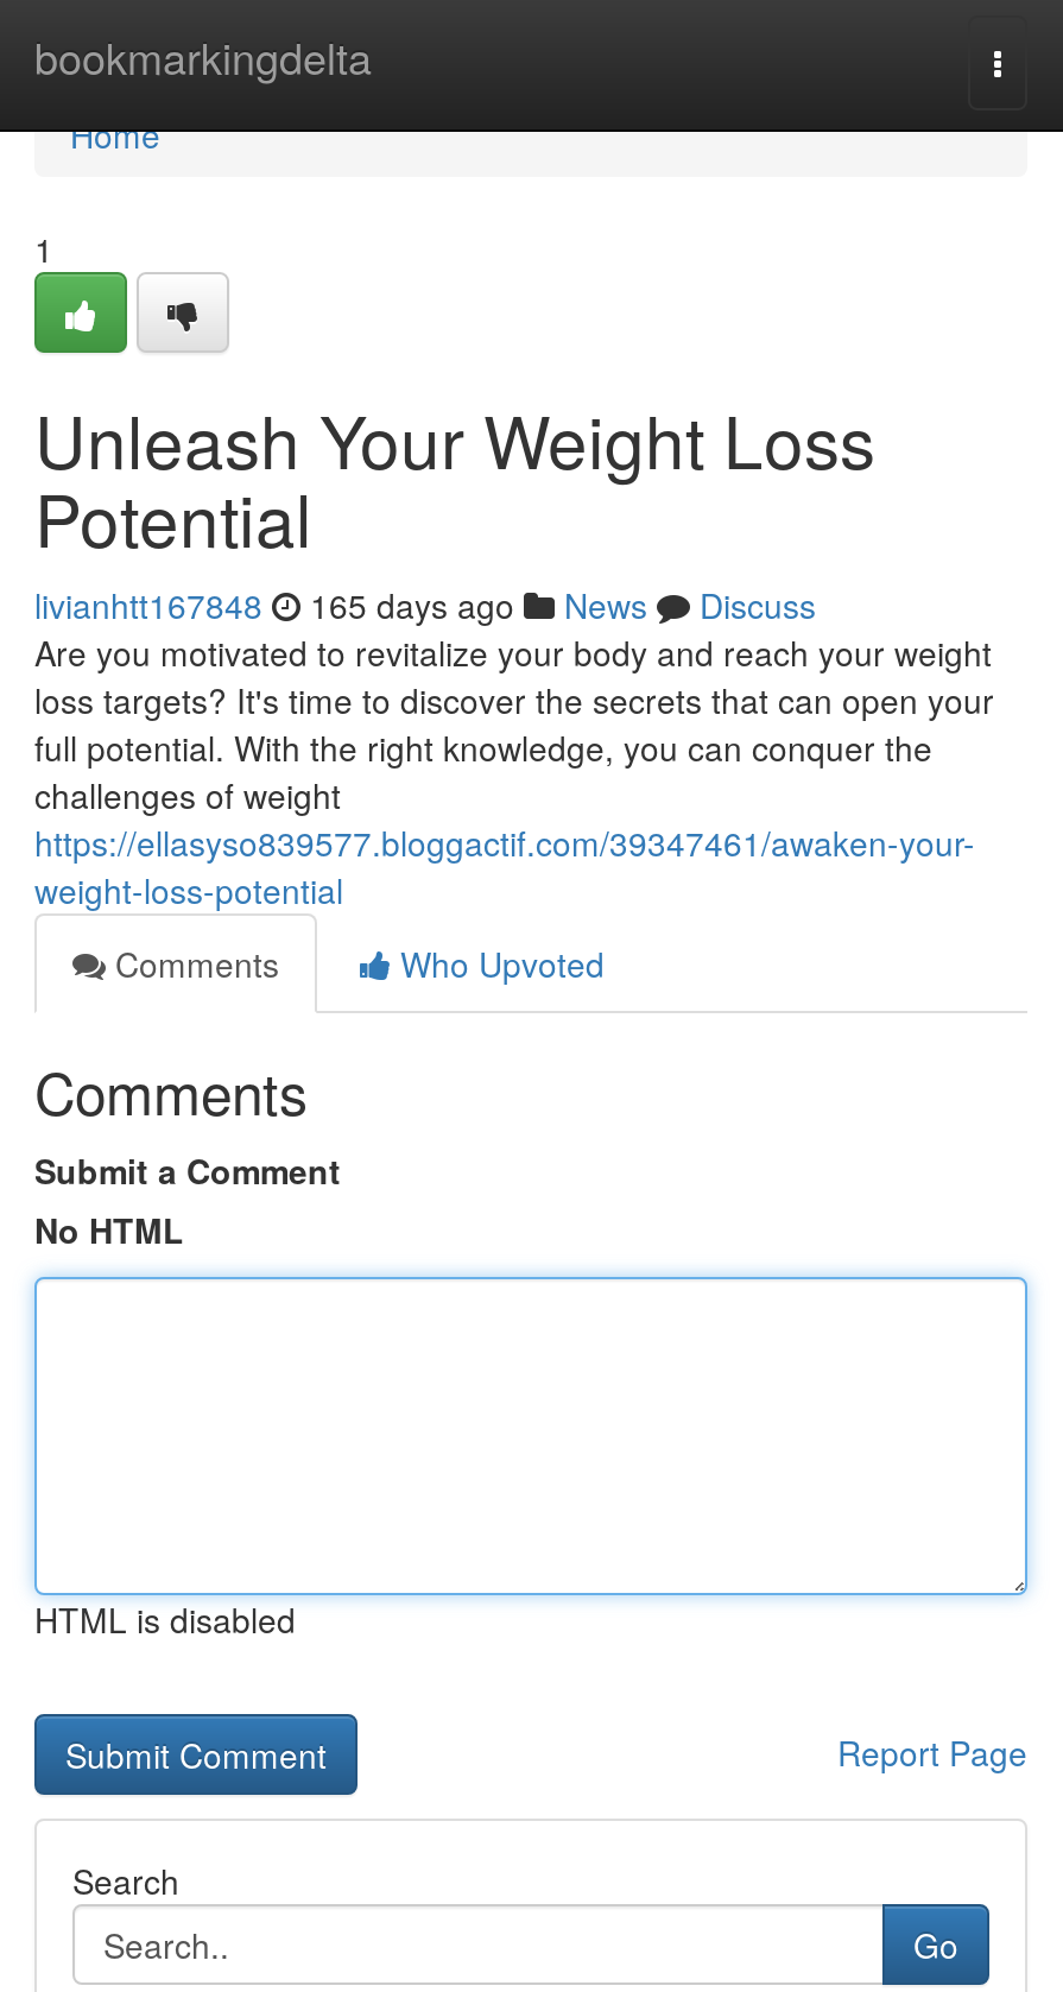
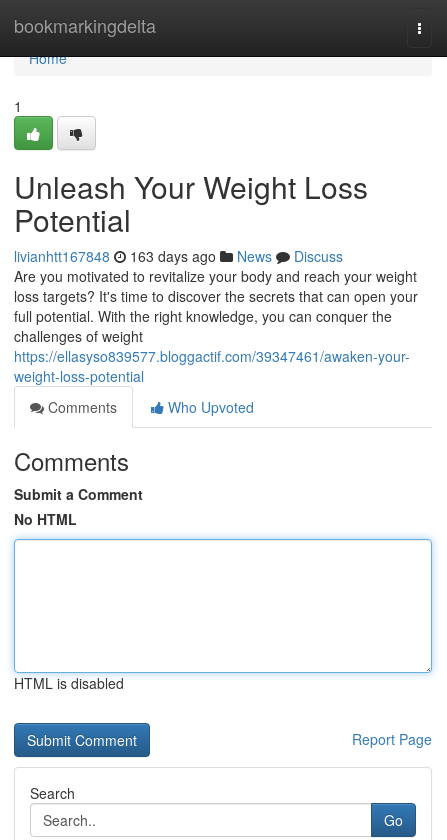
[34,581,816,628] livianhtt167848 165 days ago News Discuss -> [14,246,343,266] livianhtt167848 163 days ago News Discuss

